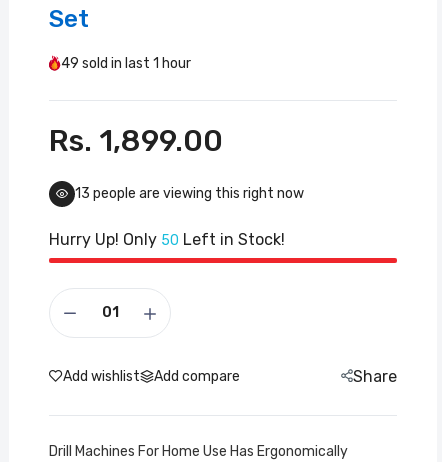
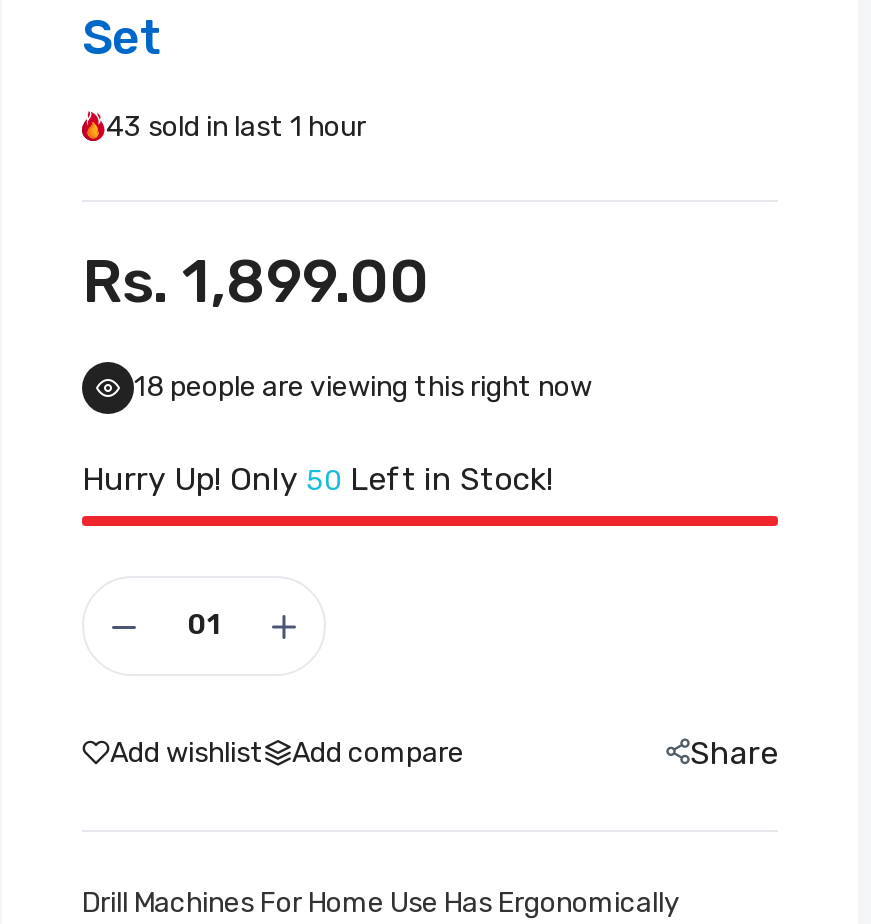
[61,55,191,72] 49 sold in last 1 hour -> [106,109,366,143] 43 sold in last 1 hour
[75,185,304,202] 13 people are viewing this right now -> [134,369,592,403] 18 people are viewing this right now

